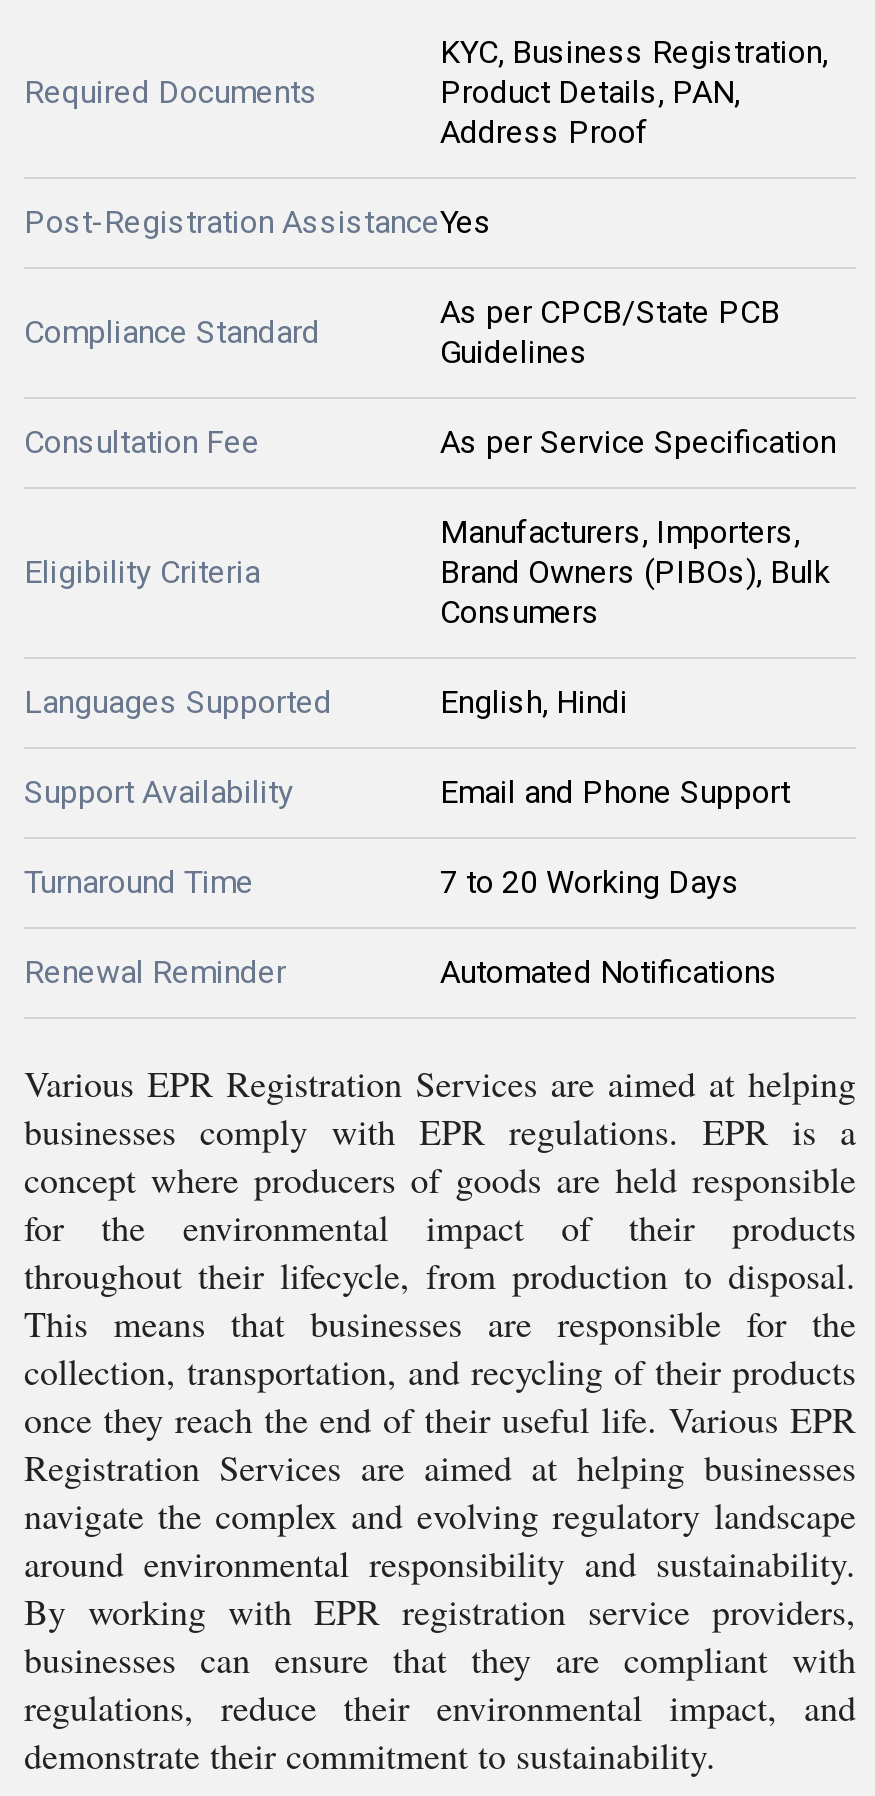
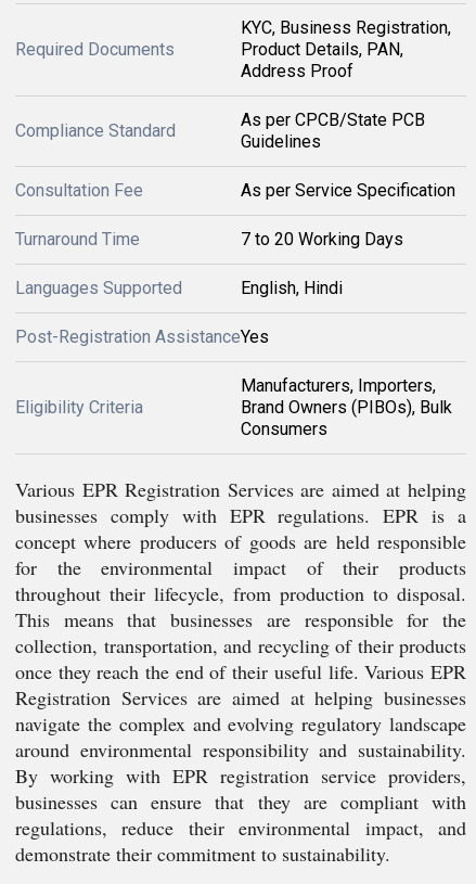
moved [24,203,492,241] -> [15,326,269,347]: Post-Registration AssistanceYes
moved [24,513,830,631] -> [15,375,452,439]: Eligibility Criteria | Manufacturers, Importers, | Brand Owners (PIBOs), Bulk | Consumers
moved [24,683,740,901] -> [15,229,403,298]: Turnaround Time | 7 to 20 Working Days | Languages Supported | English, Hindi
[24,773,790,991] Support Availability | Email and Phone Support | Renewal Reminder | Automated Notifications -> none

